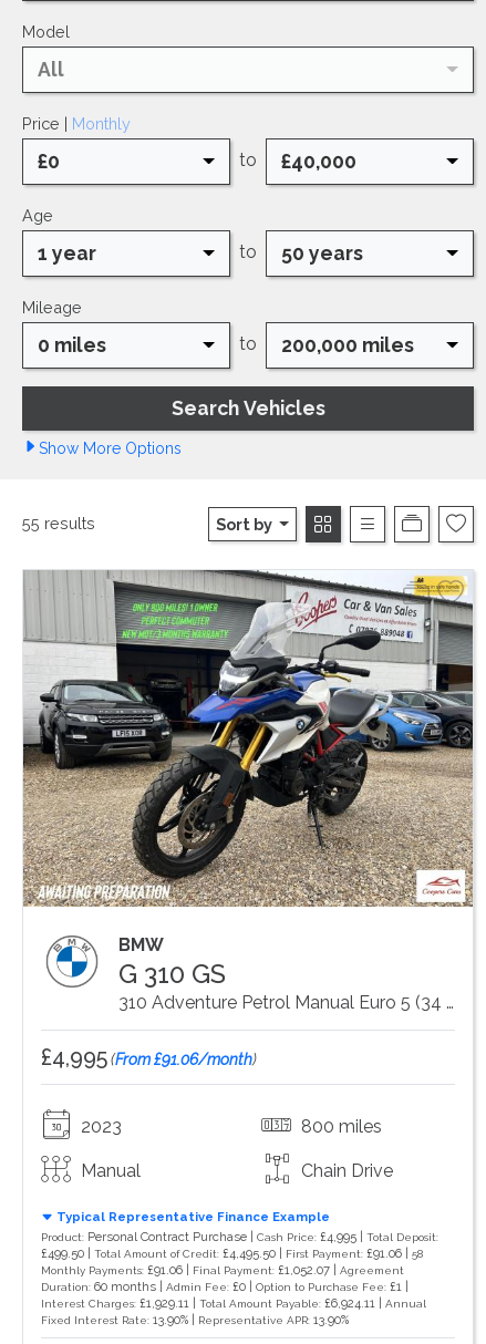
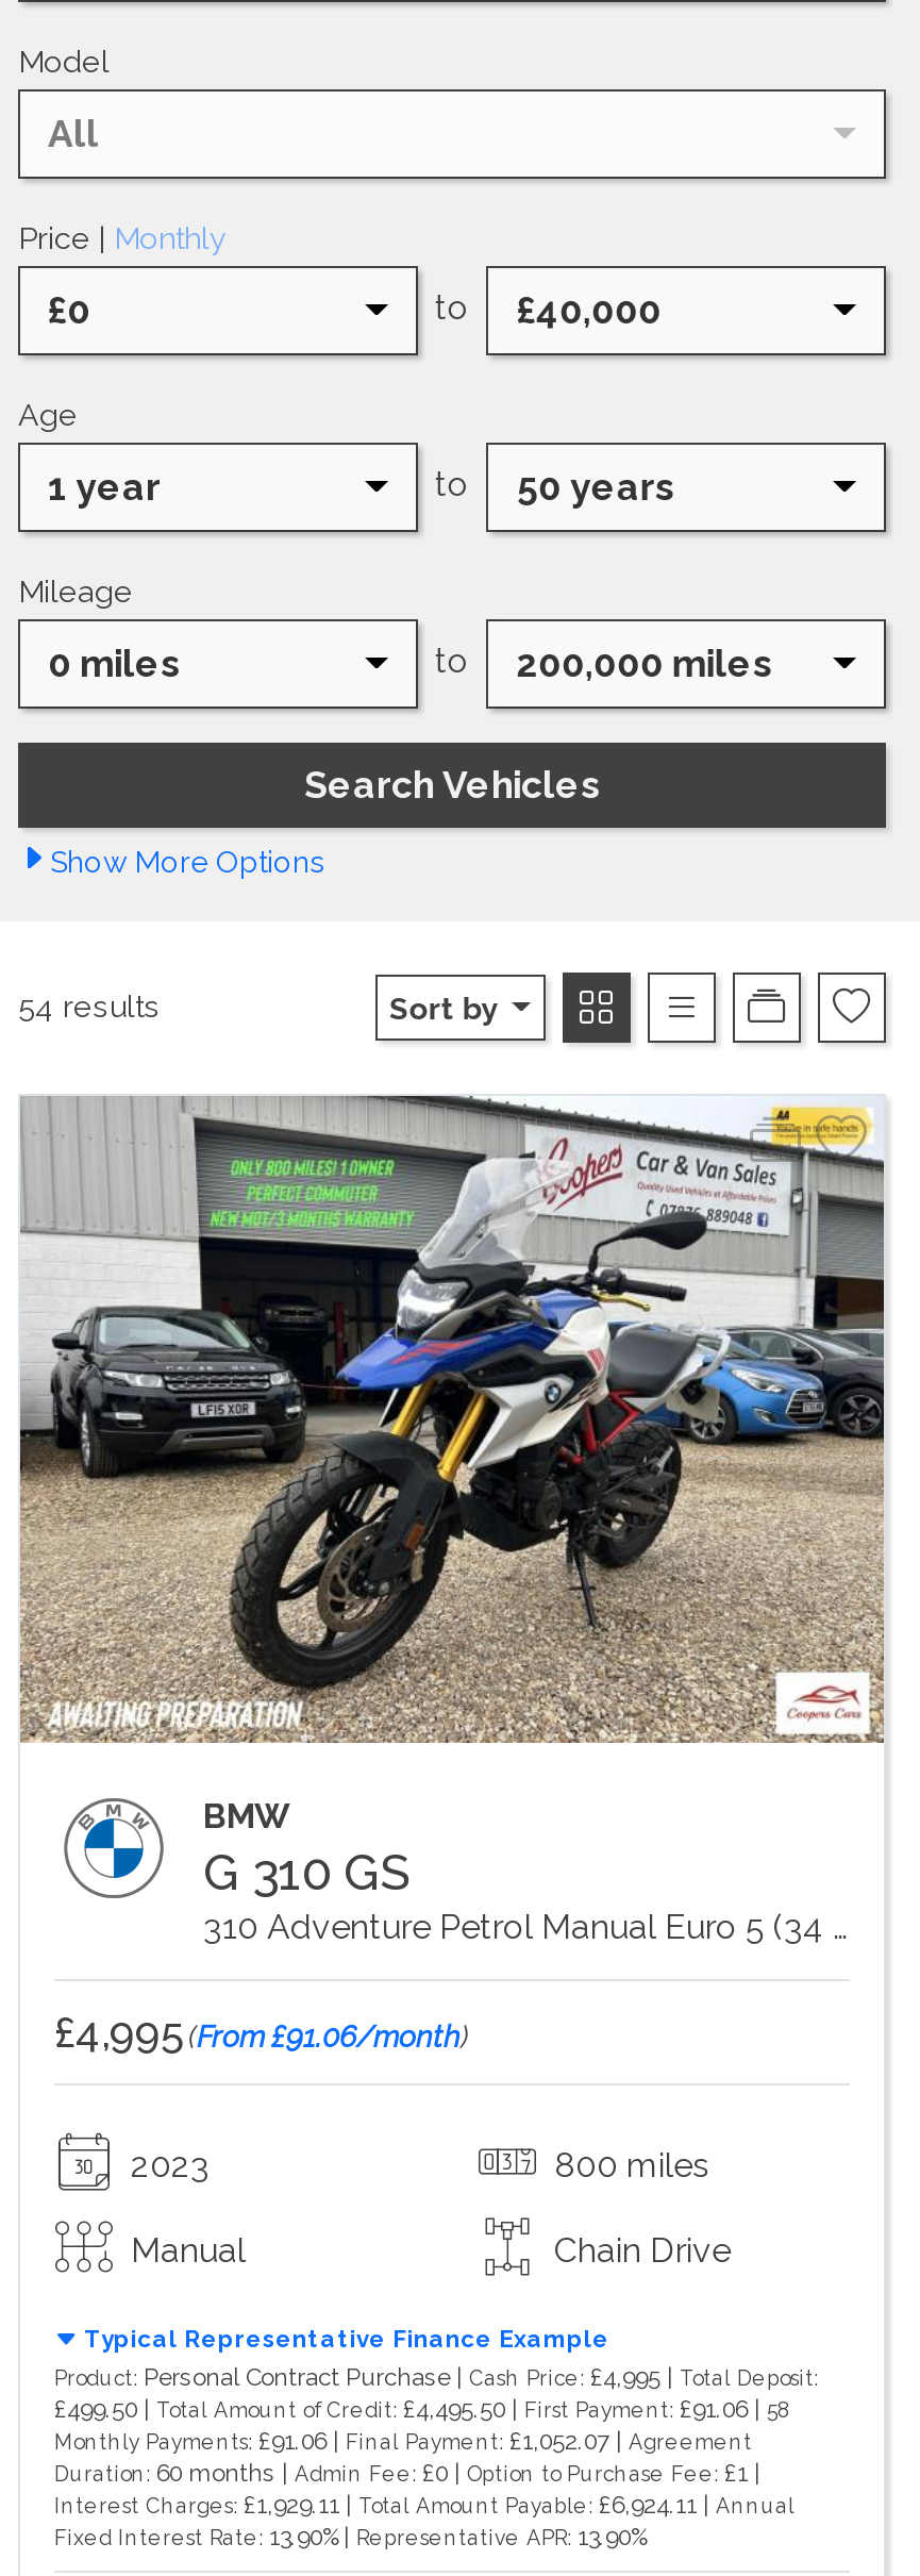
[22,513,95,532] 55 results -> [18,987,161,1023] 54 results

